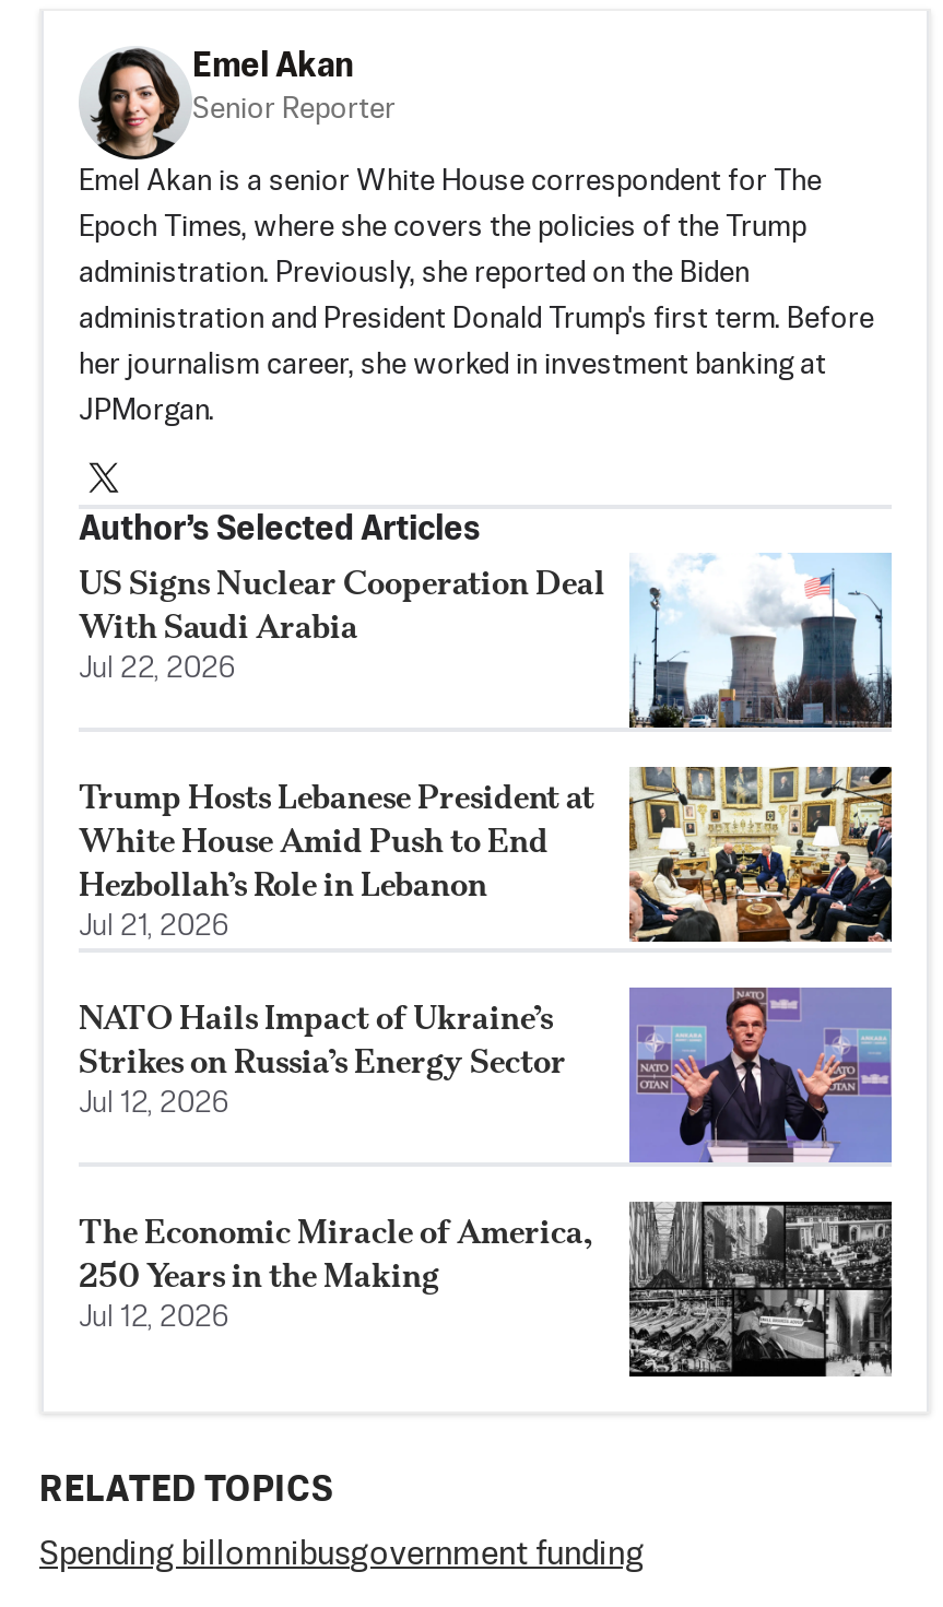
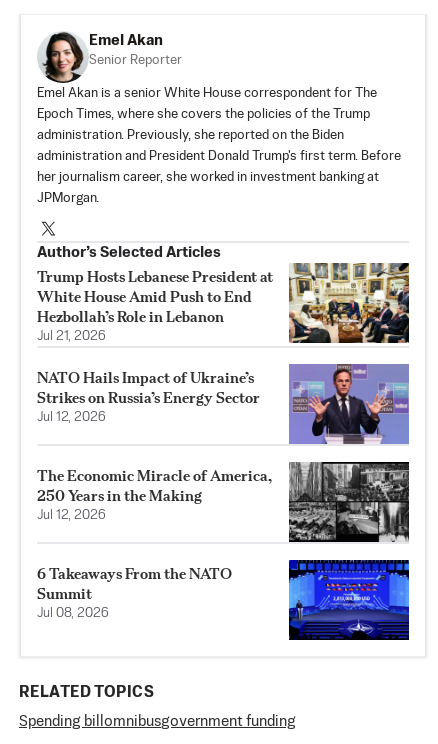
[79,553,894,730] [image] | US Signs Nuclear Cooperation Deal | With Saudi Arabia | Jul 22, 2026 -> none
moved [79,763,896,1332] -> [37,261,411,522]: [image] | Trump Hosts Lebanese President at | White House Amid Push to End | ... | 250 Years in the Making | Jul 12, 2026
none -> [37,564,232,620] 6 Takeaways From the NATO | Summit | Jul 08, 2026
none -> [288,559,410,641] [image]

